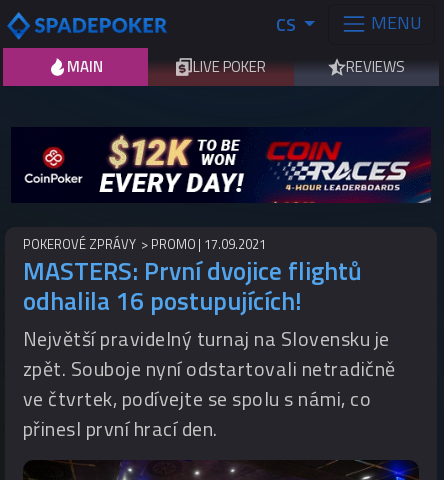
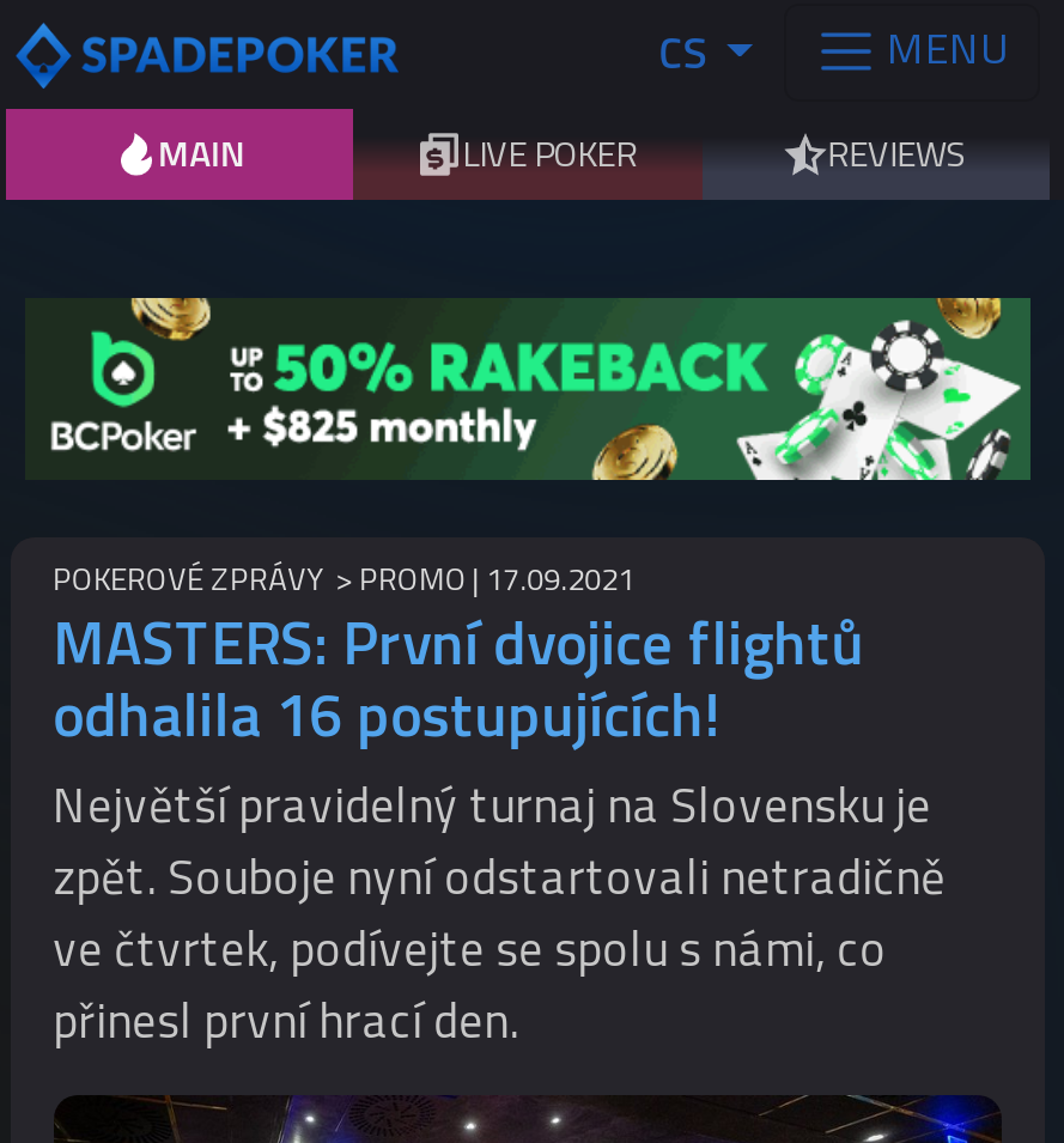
[12,127,432,204] [image] -> [28,296,1030,482] [image]

